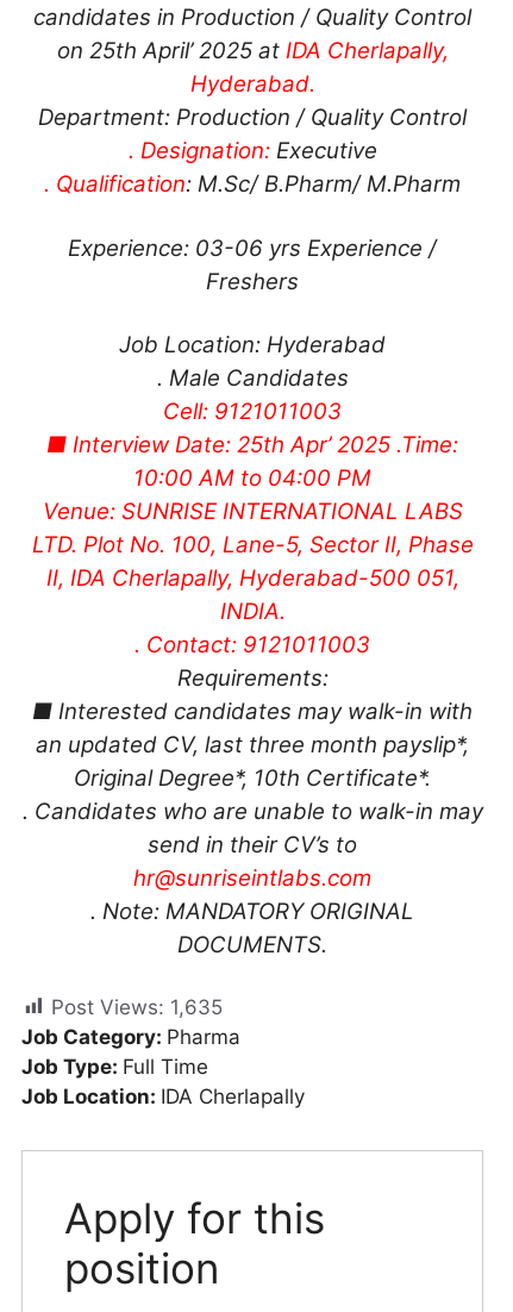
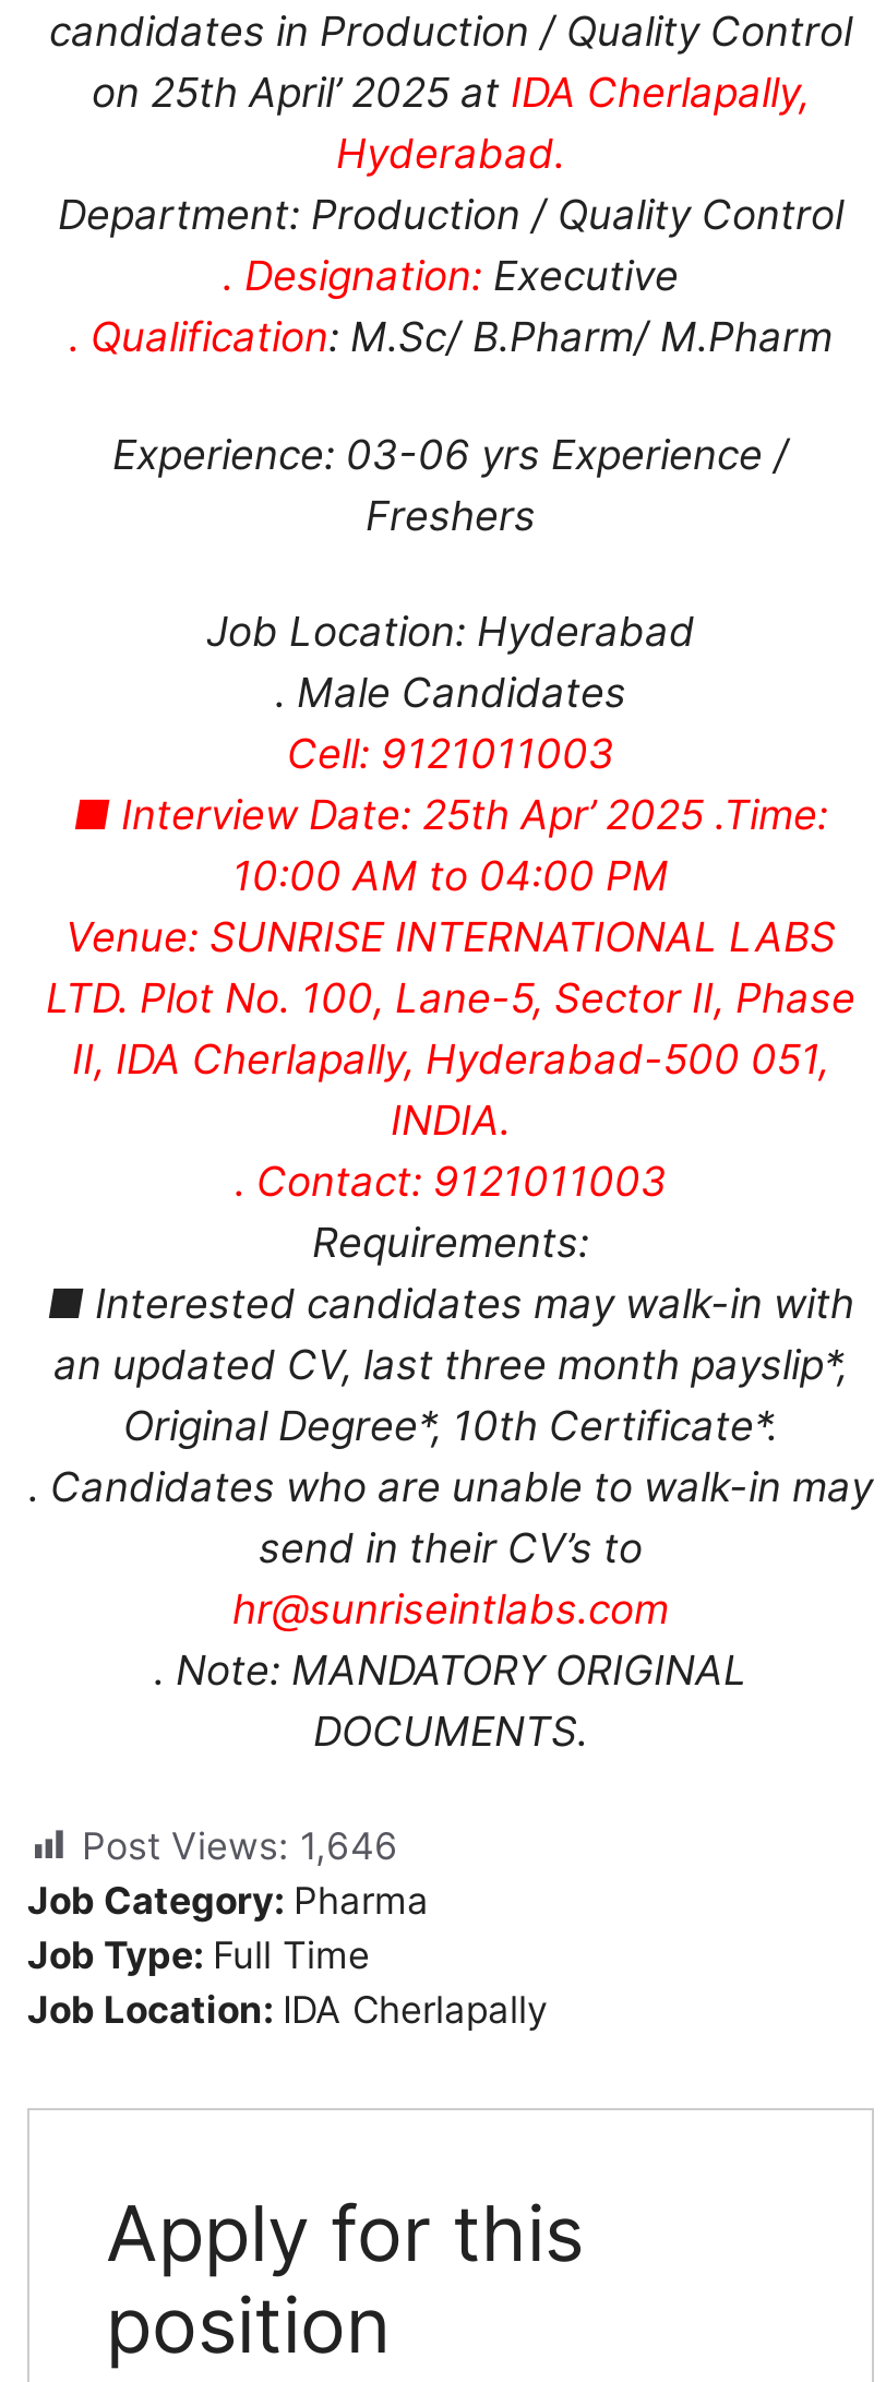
[51,995,223,1019] Post Views: 1,635 -> [82,1824,398,1867] Post Views: 1,646

